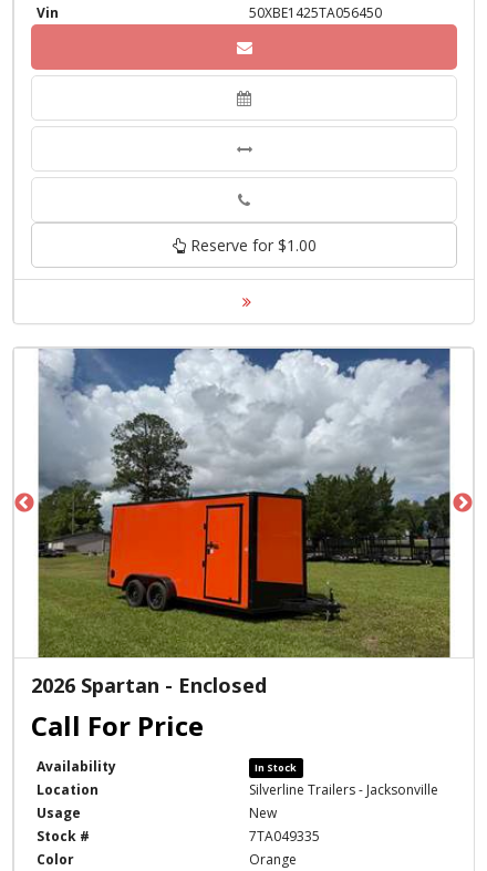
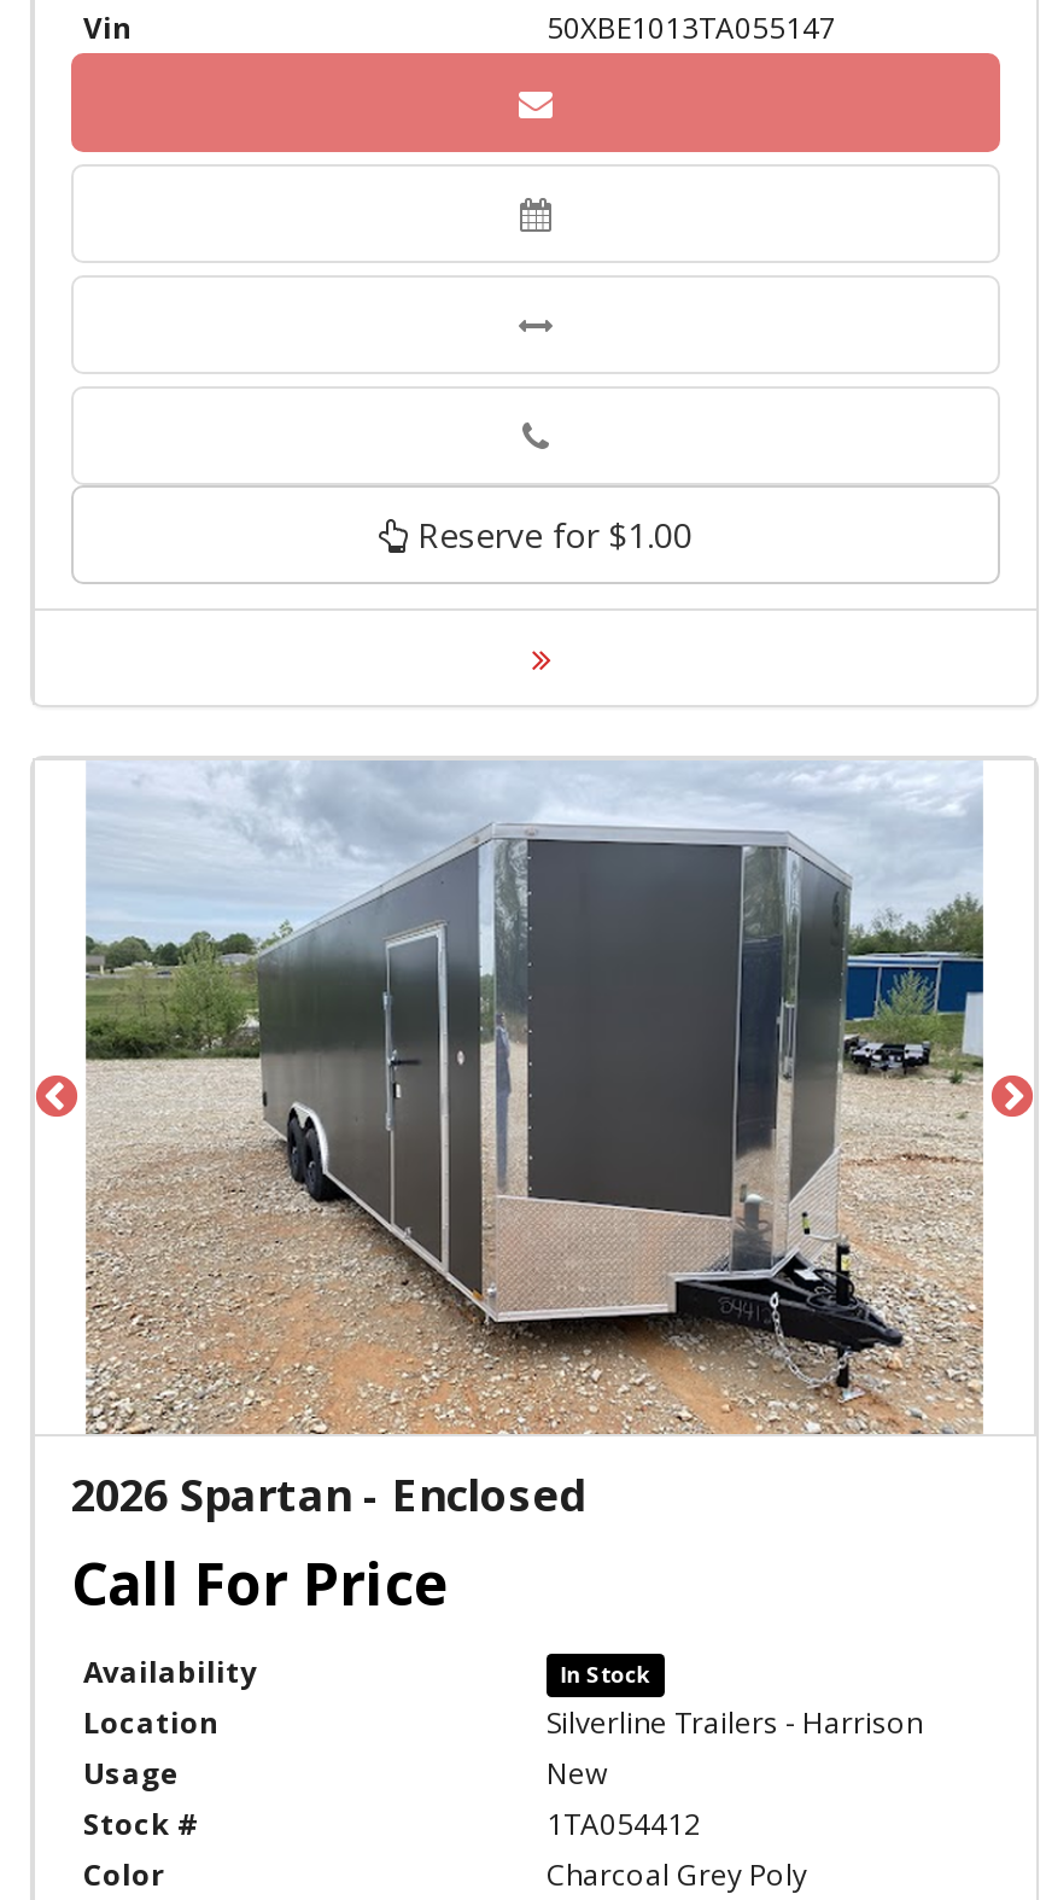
[249,3,382,22] 50XBE1425TA056450 -> [547,7,836,49] 50XBE1013TA055147
[38,348,452,657] [image] -> [83,760,986,1436] [image]
[249,780,438,799] Silverline Trailers - Jacksonville -> [547,1702,923,1743] Silverline Trailers - Harrison
[249,827,320,845] 7TA049335 -> [547,1803,701,1844] 1TA054412
[249,850,297,869] Orange -> [547,1854,807,1895] Charcoal Grey Poly

